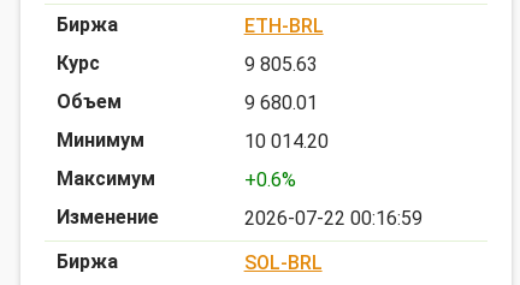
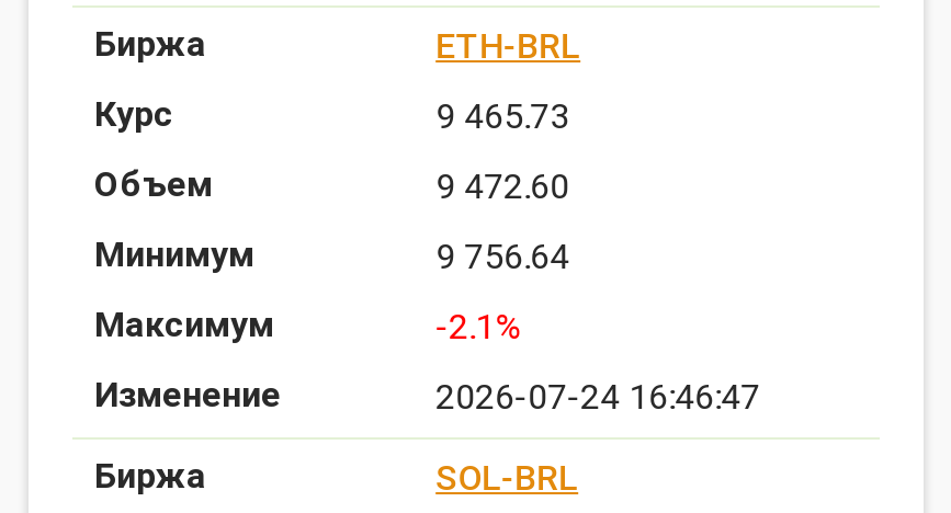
[244,53,317,76] 9 805.63 -> [436,95,570,137] 9 465.73
[244,91,317,114] 9 680.01 -> [436,166,570,207] 9 472.60
[244,130,328,153] 10 014.20 -> [436,236,570,277] 9 756.64
[244,168,296,191] +0.6% -> [436,306,521,347] -2.1%
[244,207,422,230] 2026-07-22 00:16:59 -> [436,376,760,418] 2026-07-24 16:46:47

